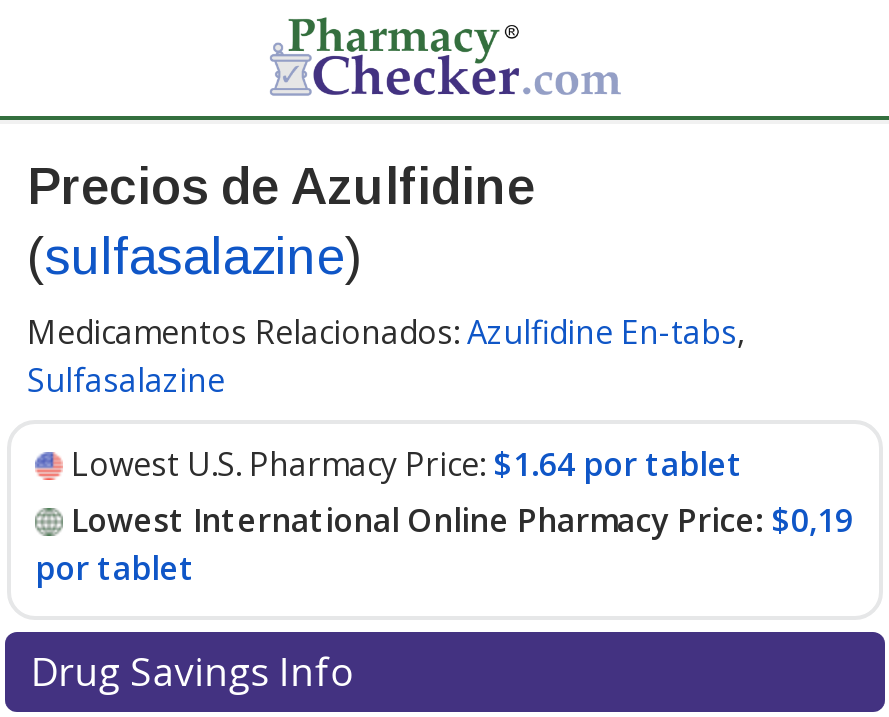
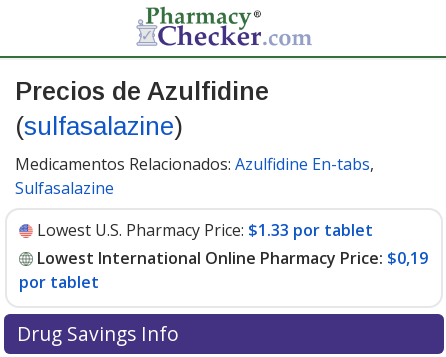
[71,442,743,486] Lowest U.S. Pharmacy Price: $1.64 por tablet -> [37,219,373,241] Lowest U.S. Pharmacy Price: $1.33 por tablet

